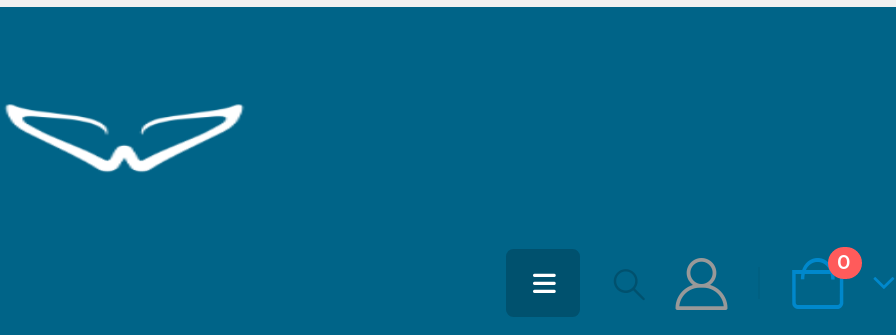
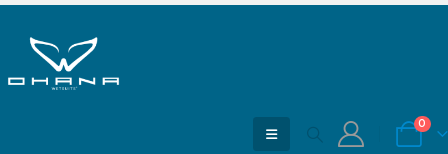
[6,73,244,175] [image] -> [3,36,121,90] [image]

